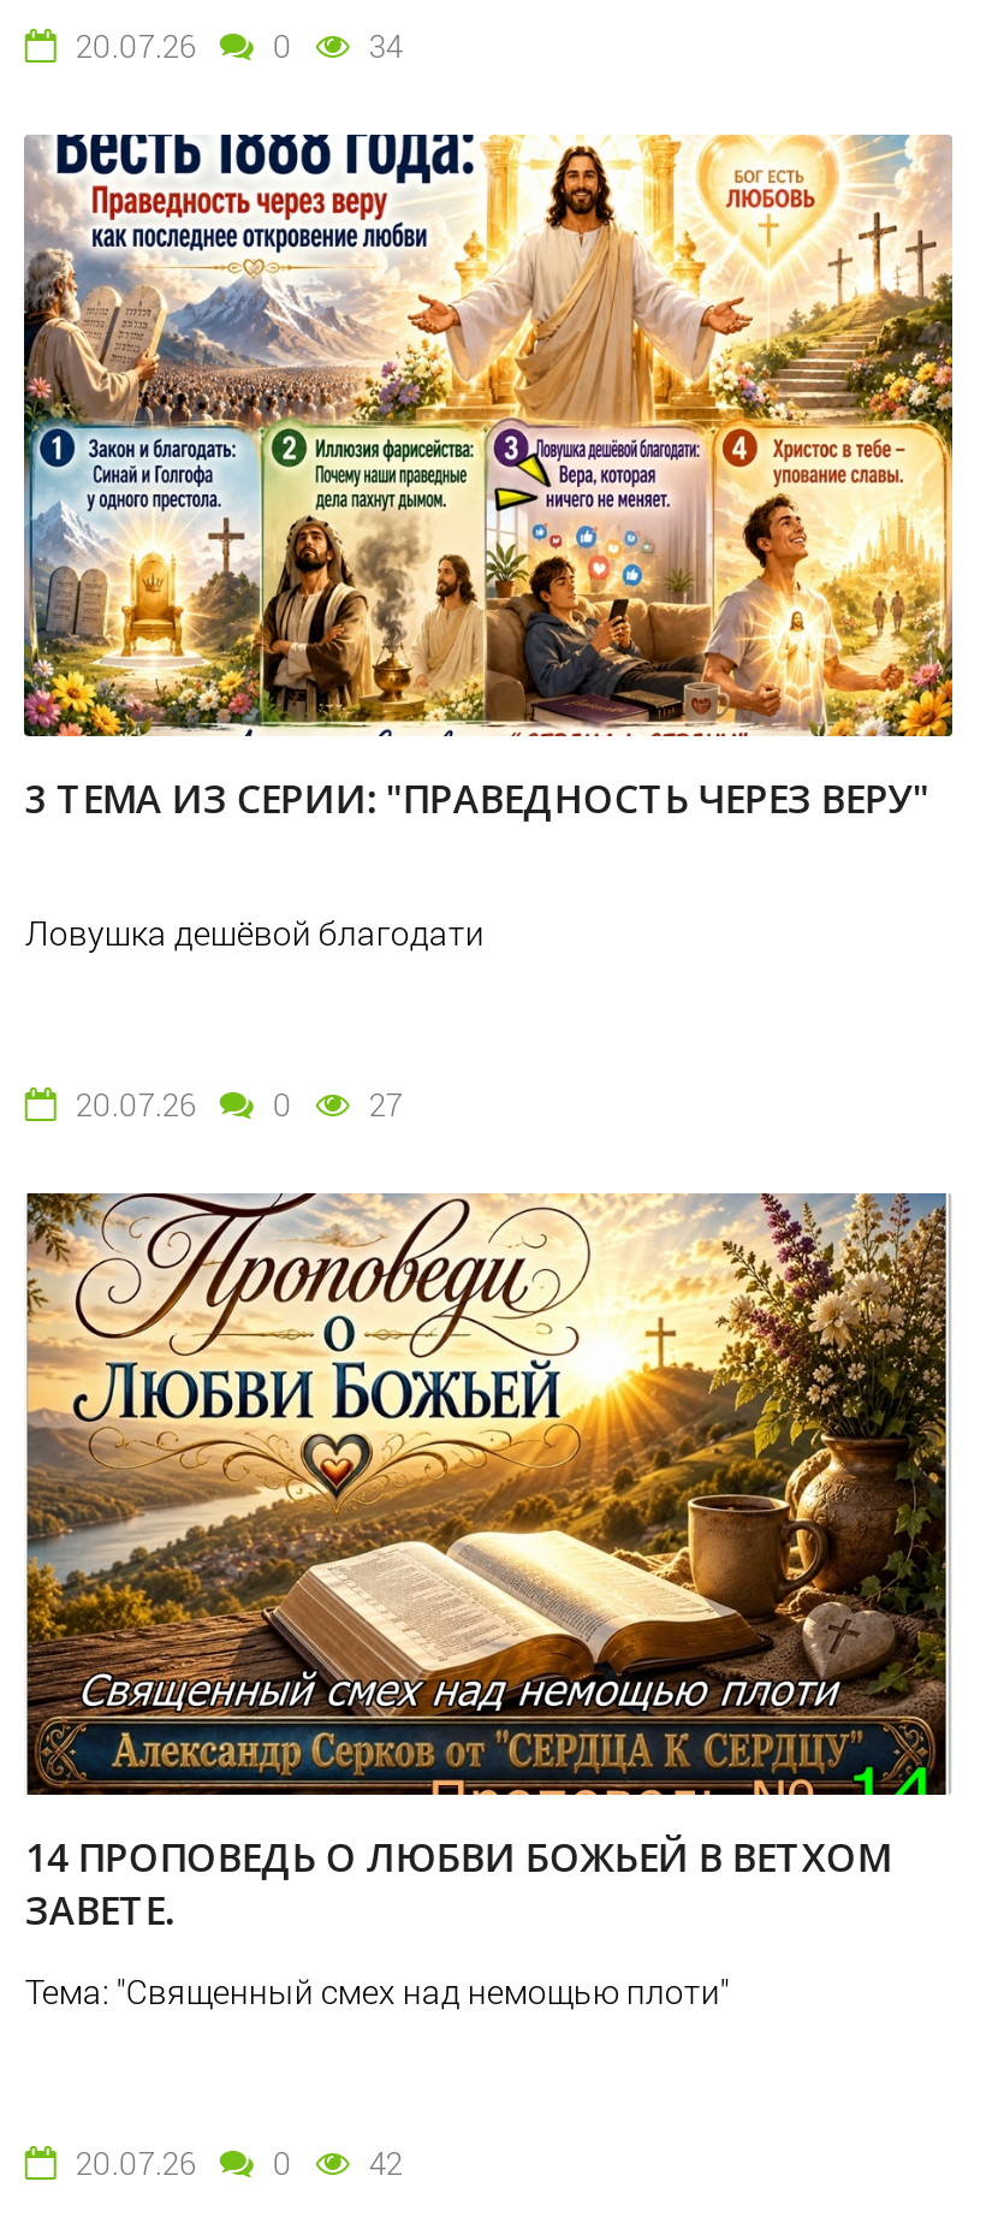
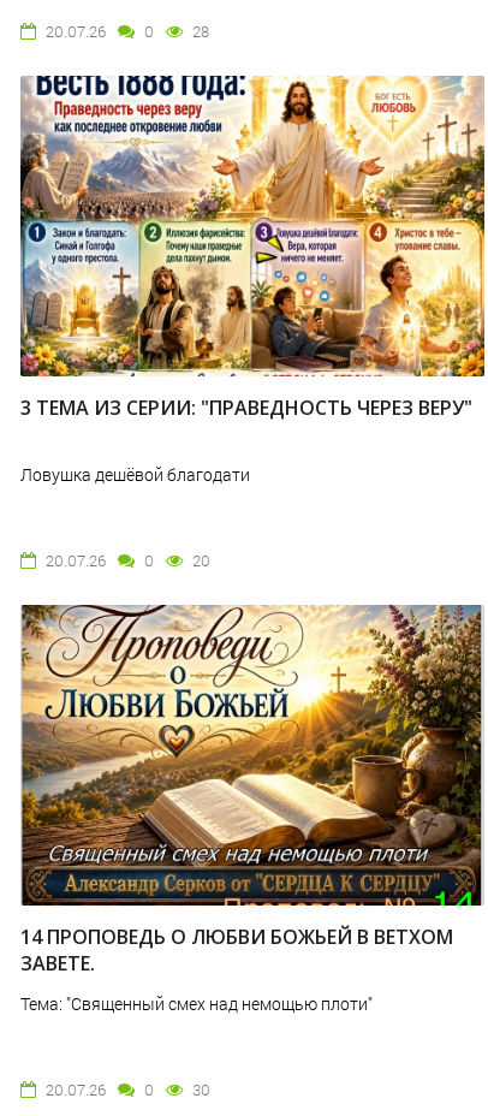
[68,24,403,67] 20.07.26 0 34 -> [43,20,210,42] 20.07.26 0 28
[68,1083,403,1126] 20.07.26 0 27 -> [43,550,211,571] 20.07.26 0 20
[68,2141,403,2185] 20.07.26 0 42 -> [43,1079,211,1100] 20.07.26 0 30

